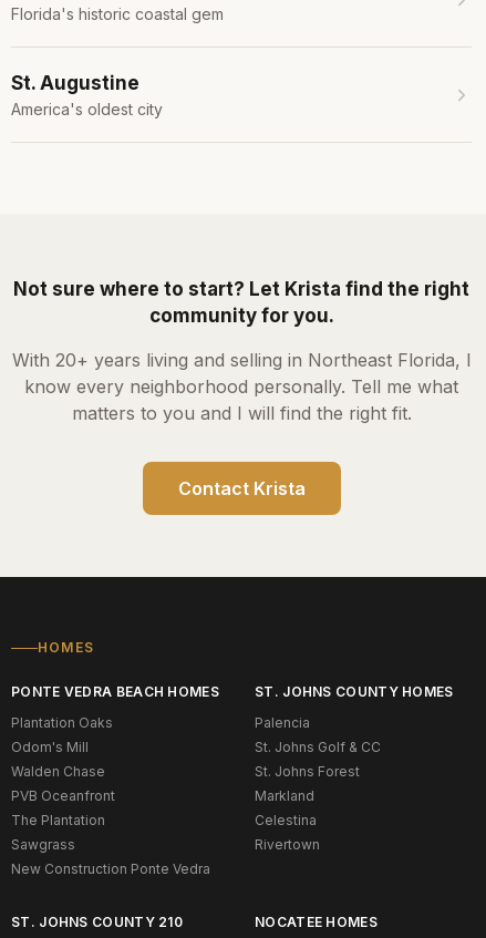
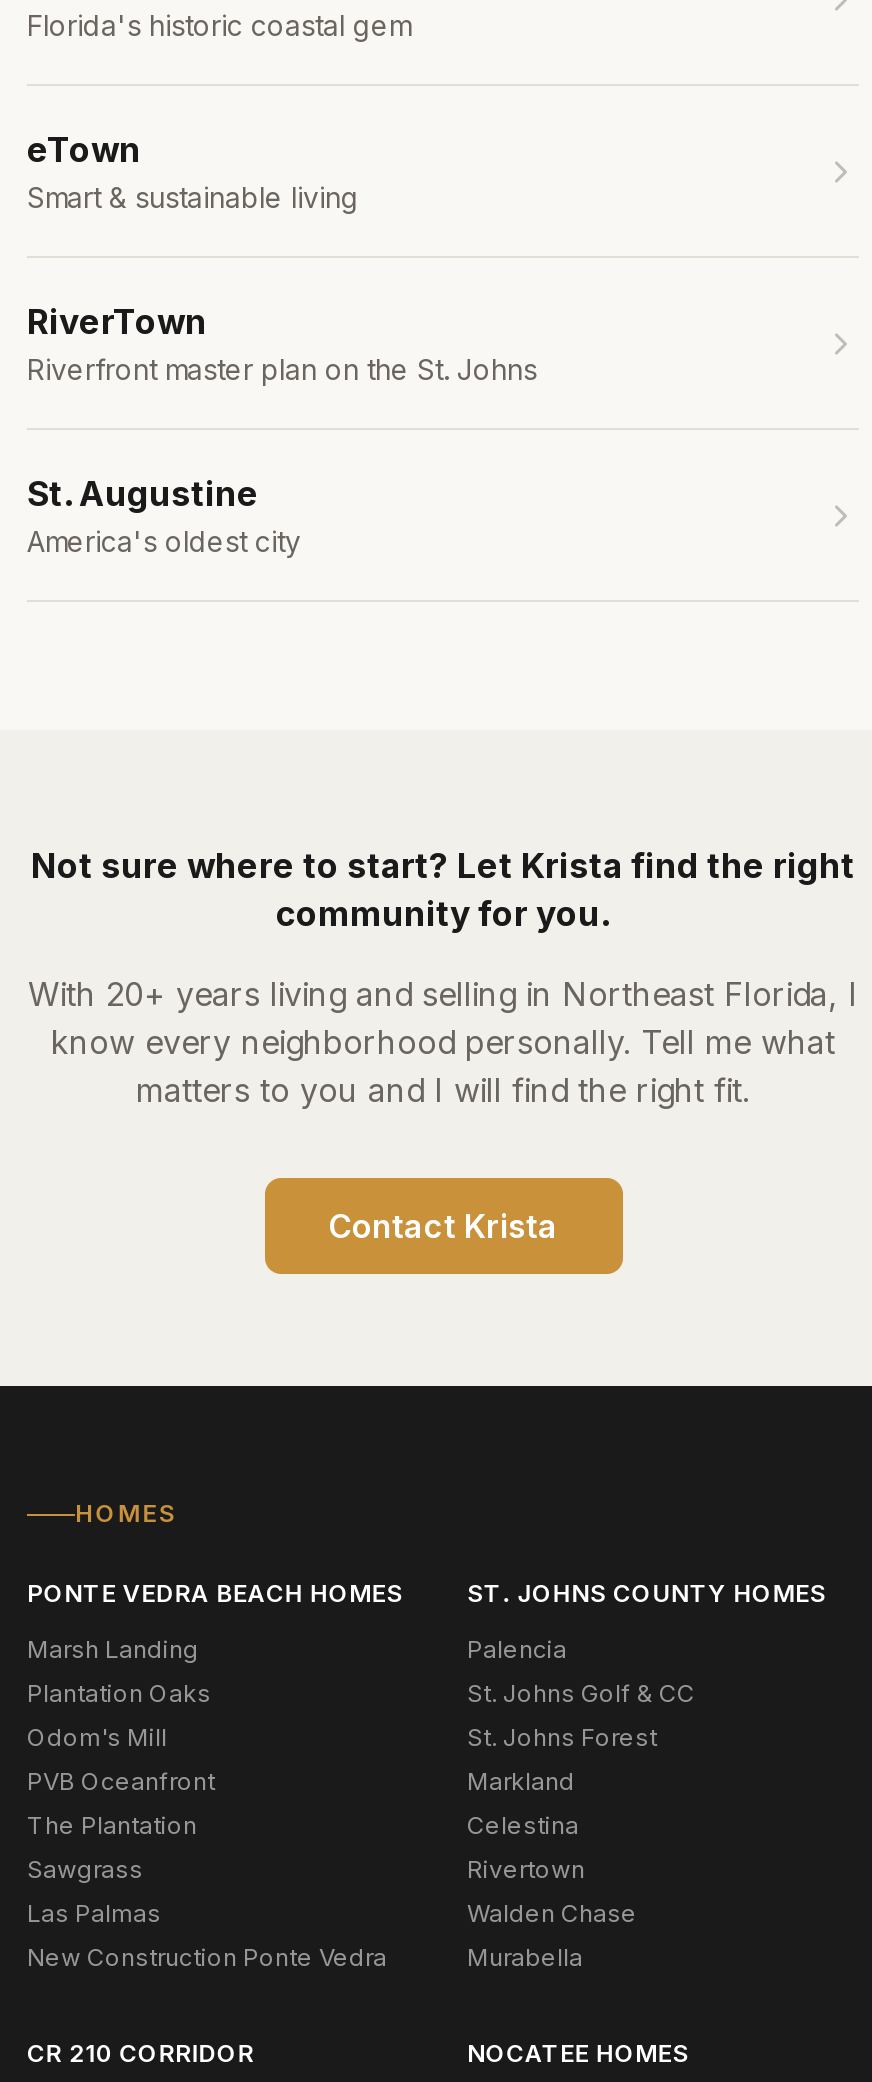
none -> [27,130,537,386] eTown | Smart & sustainable living | RiverTown | Riverfront master plan on the St. Johns
none -> [27,1634,199,1664] Marsh Landing
[11,763,105,780] Walden Chase -> none
none -> [27,1898,161,1928] Las Palmas
[11,914,183,930] ST. JOHNS COUNTY 210 -> [27,1898,637,2068] Walden Chase | Murabella | CR 210 CORRIDOR

